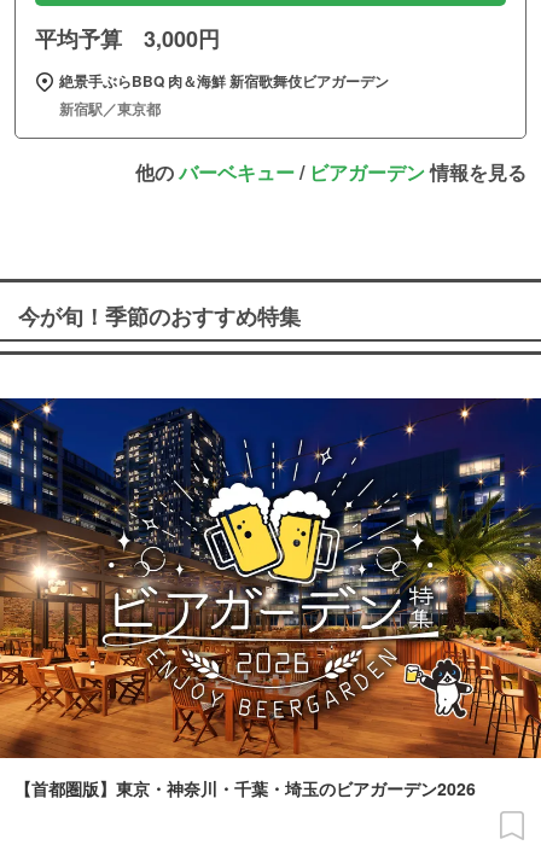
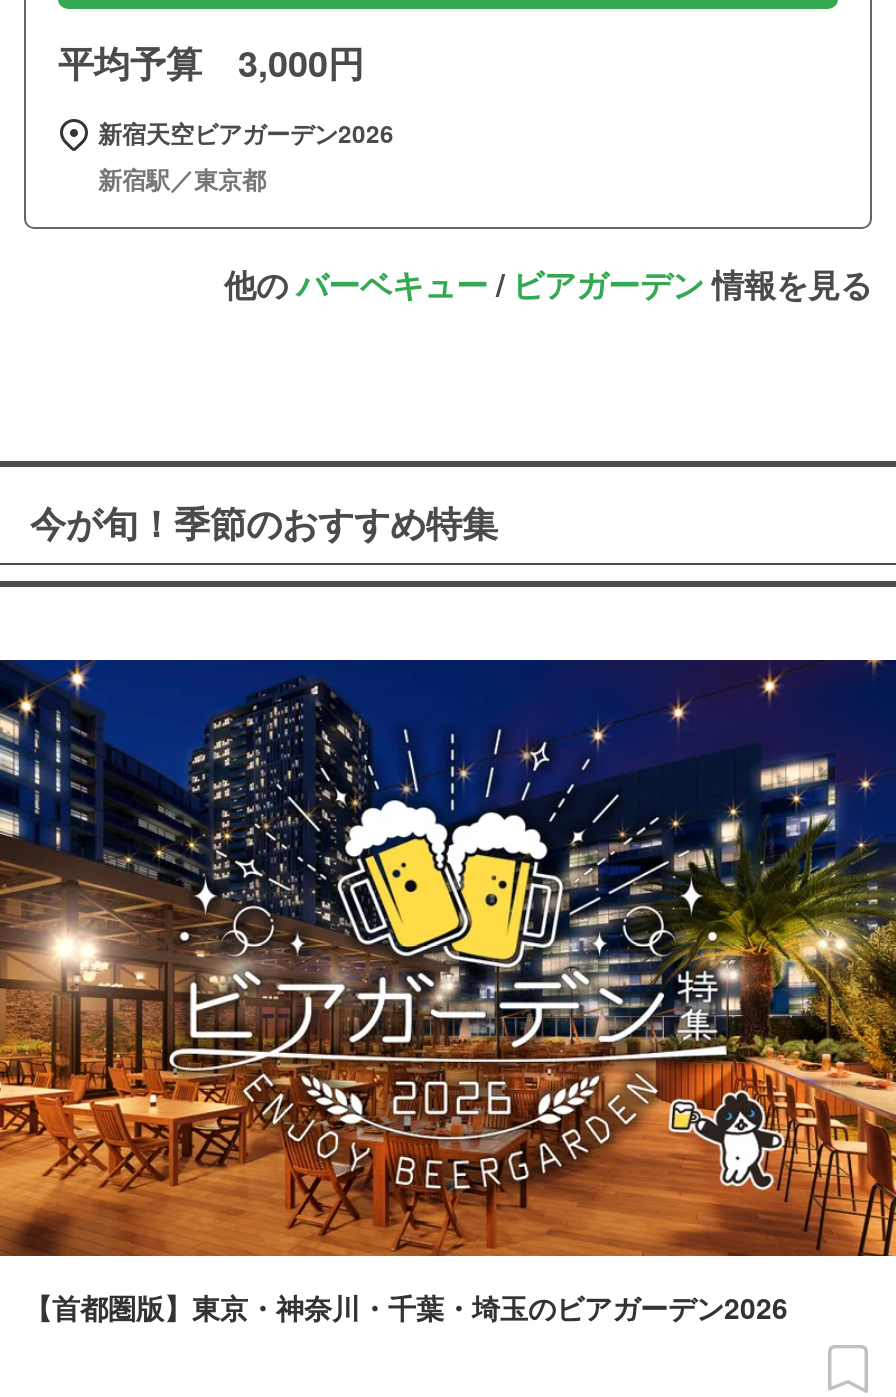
[59,70,389,92] 絶景手ぶらBBQ 肉＆海鮮 新宿歌舞伎ビアガーデン -> [98,116,394,152] 新宿天空ビアガーデン2026

